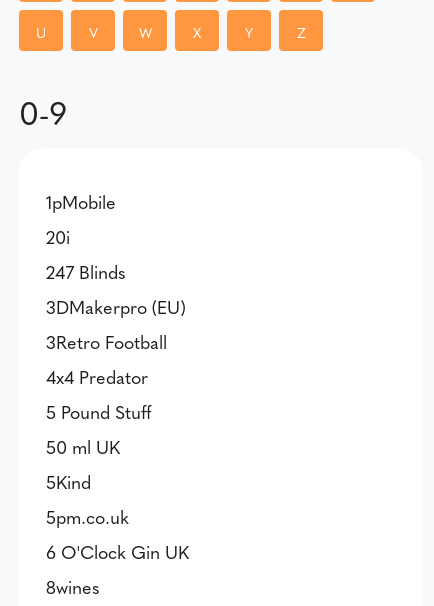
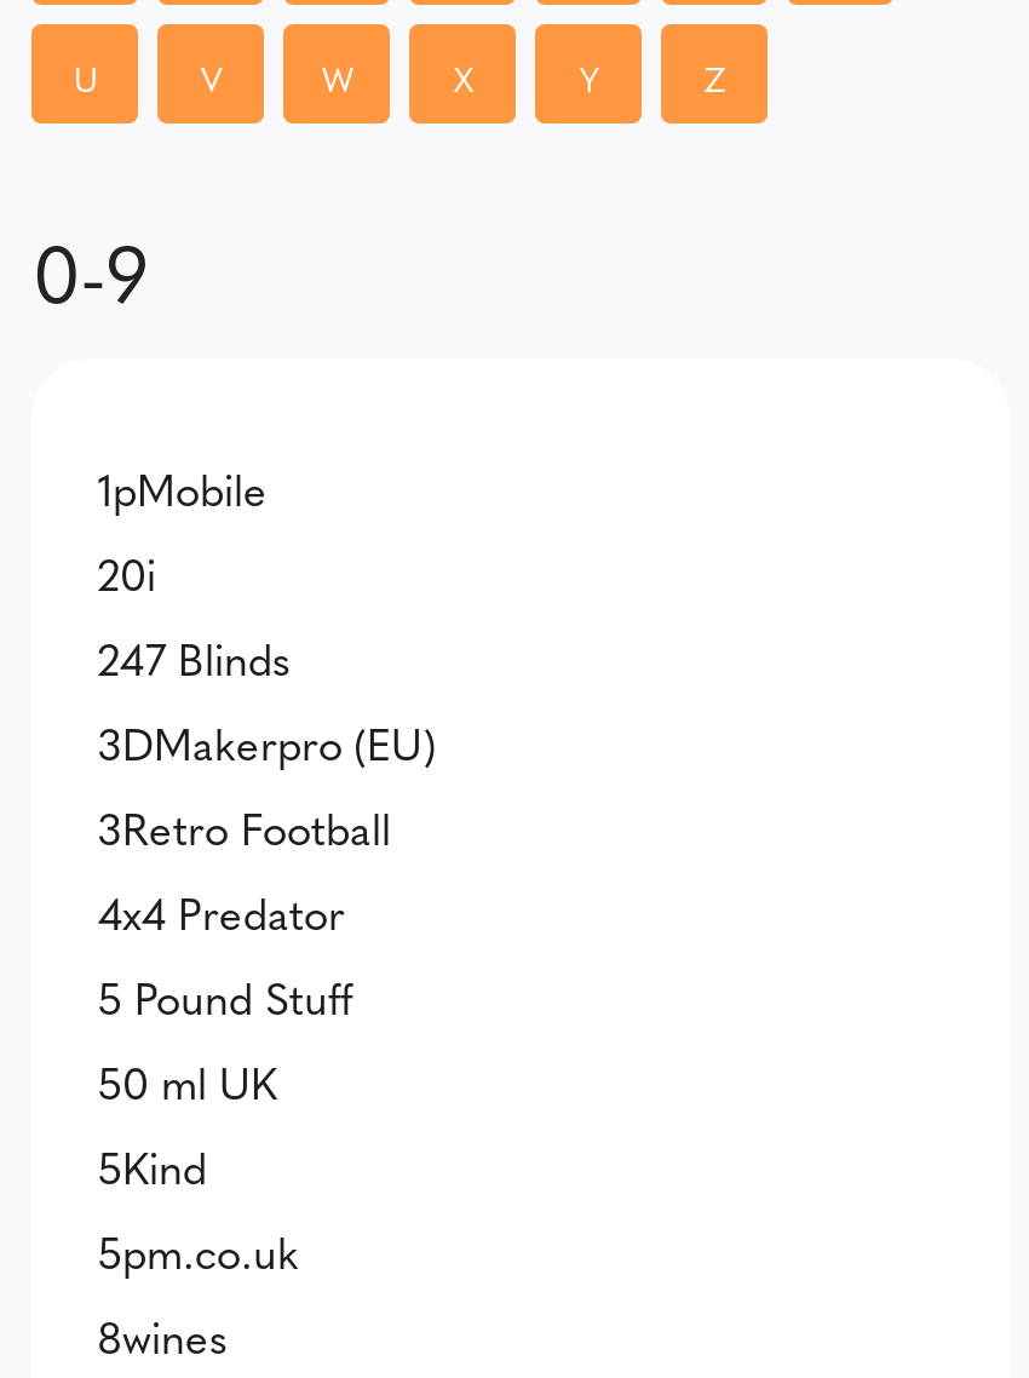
[46,539,189,564] 6 O'Clock Gin UK -> none

